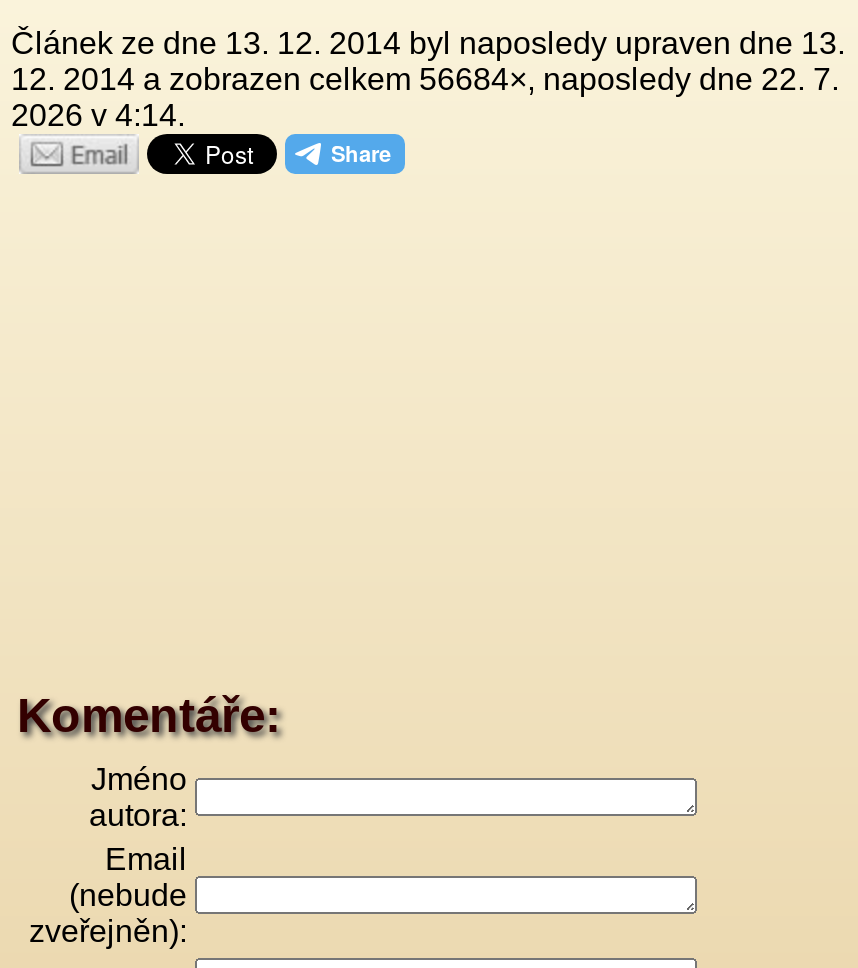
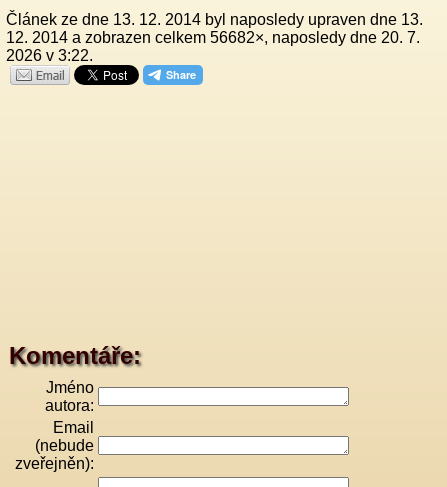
[11,62,839,96] 12. 2014 a zobrazen celkem 56684×, naposledy dne 22. 7. -> [6,29,420,46] 12. 2014 a zobrazen celkem 56682×, naposledy dne 20. 7.
[11,98,185,132] 2026 v 4:14. -> [6,47,93,64] 2026 v 3:22.

